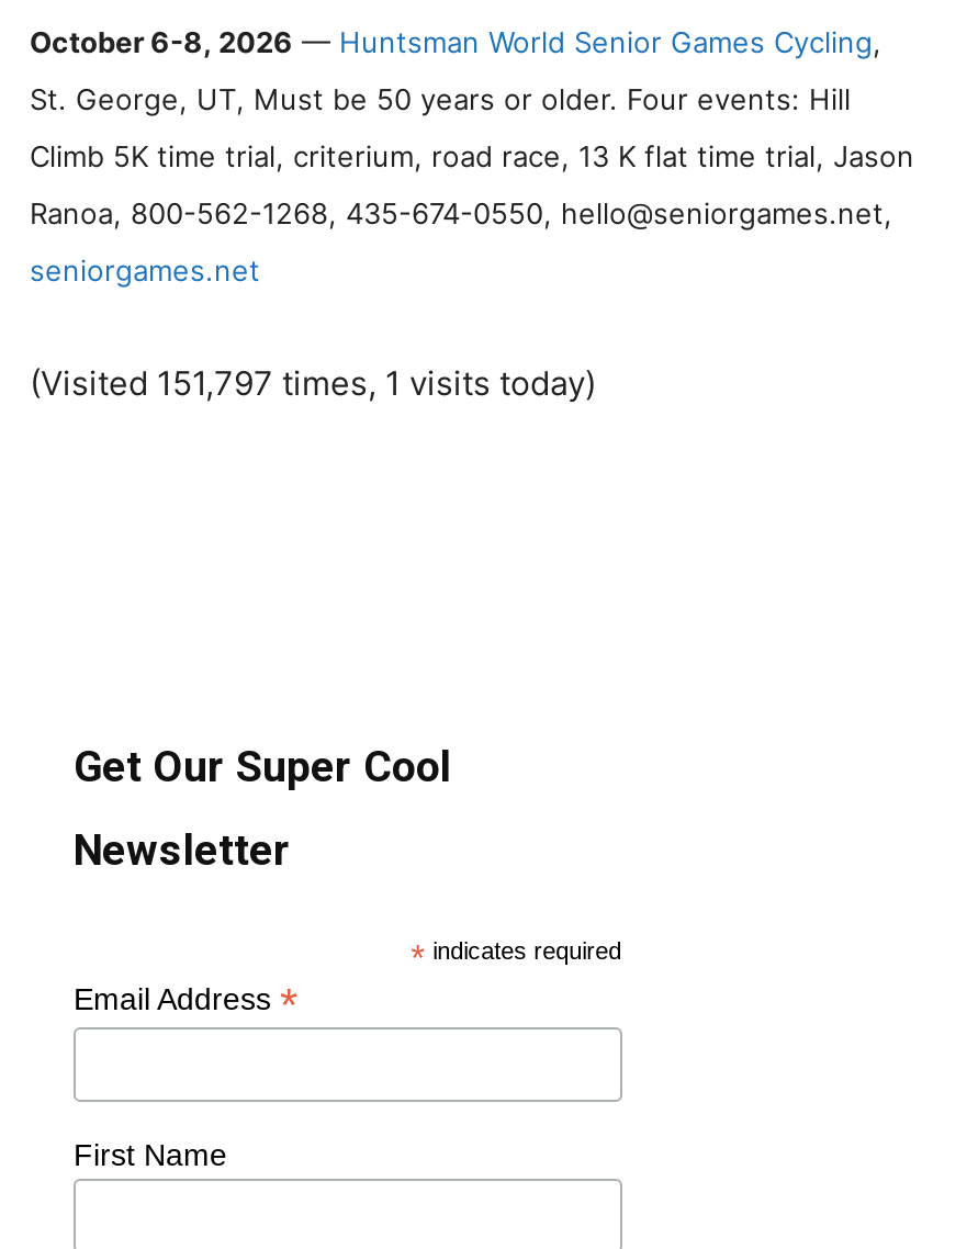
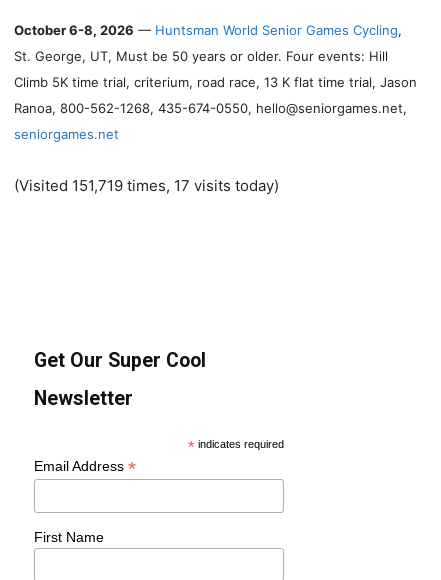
[30,362,596,404] (Visited 151,797 times, 1 visits today) -> [14,176,279,195] (Visited 151,719 times, 17 visits today)

